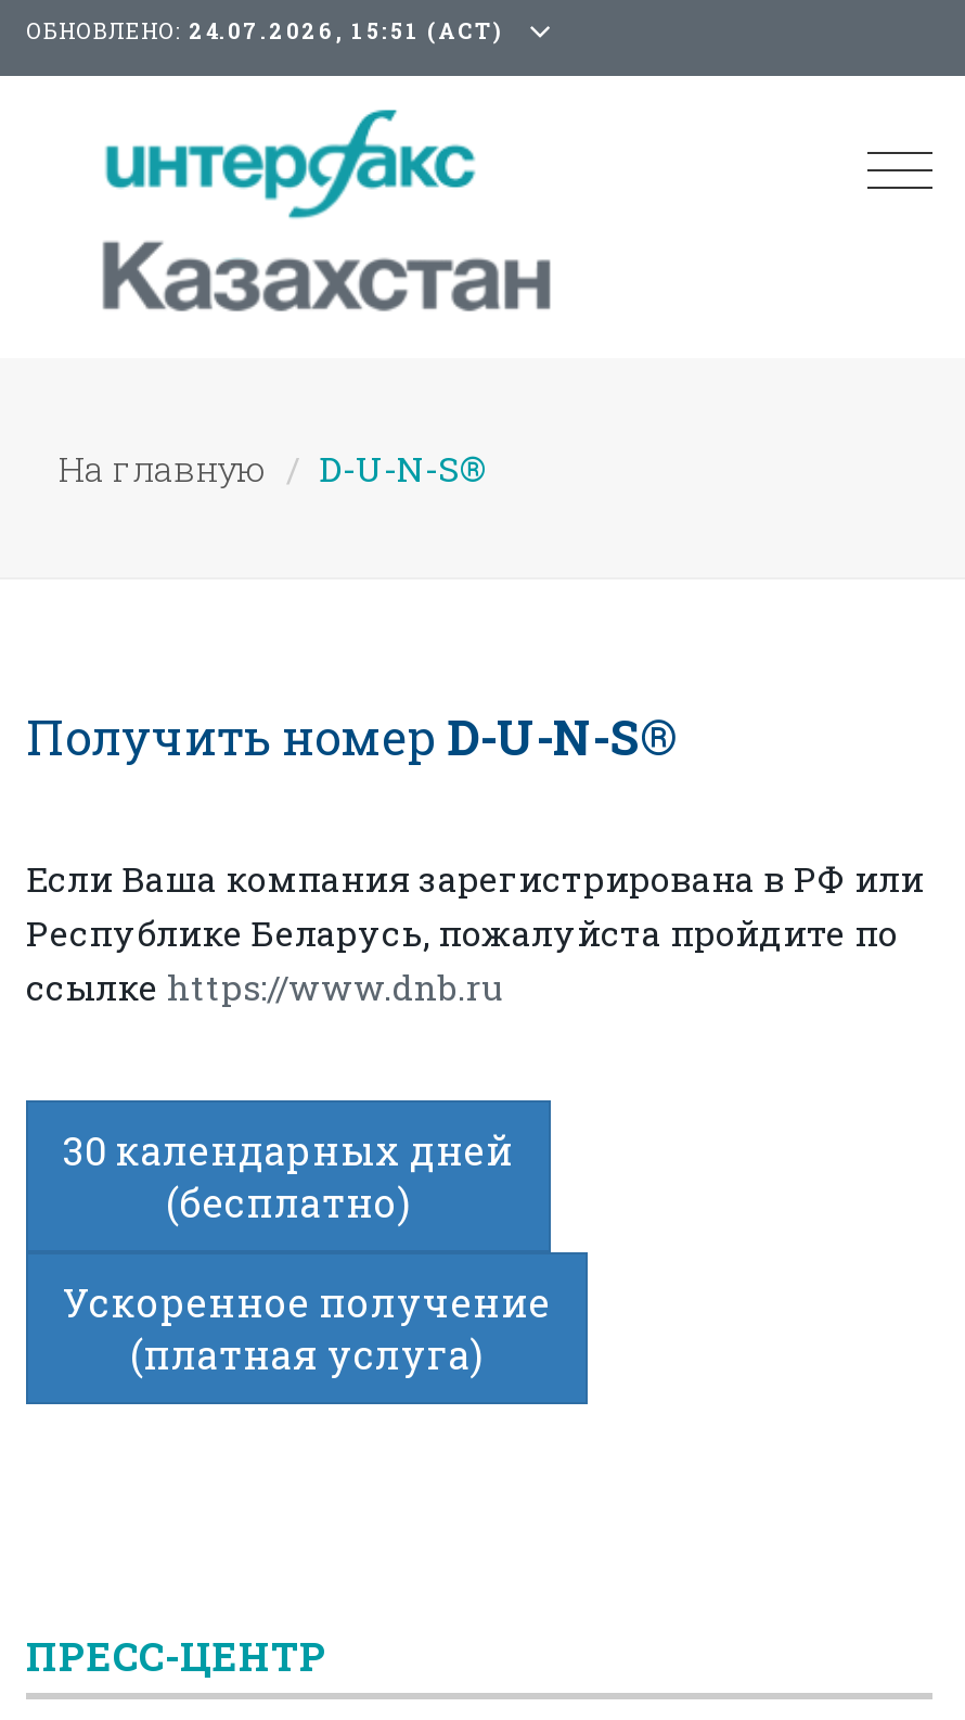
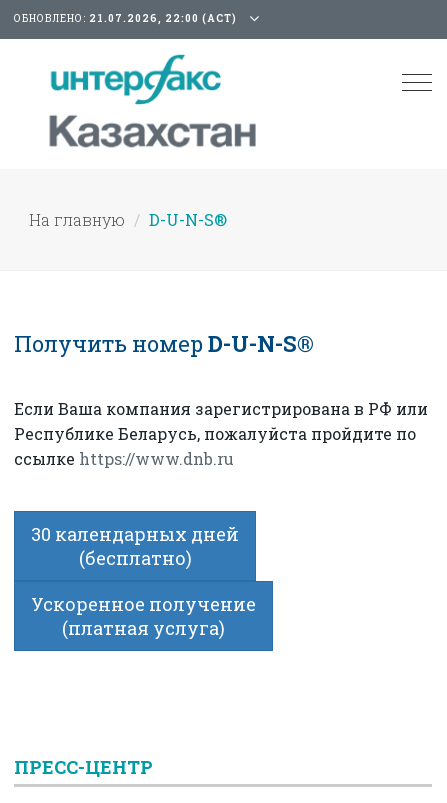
[26,17,503,46] ОБНОВЛЕНО: 24.07.2026, 15:51 (АСТ) -> [14,12,237,25] ОБНОВЛЕНО: 21.07.2026, 22:00 (АСТ)

